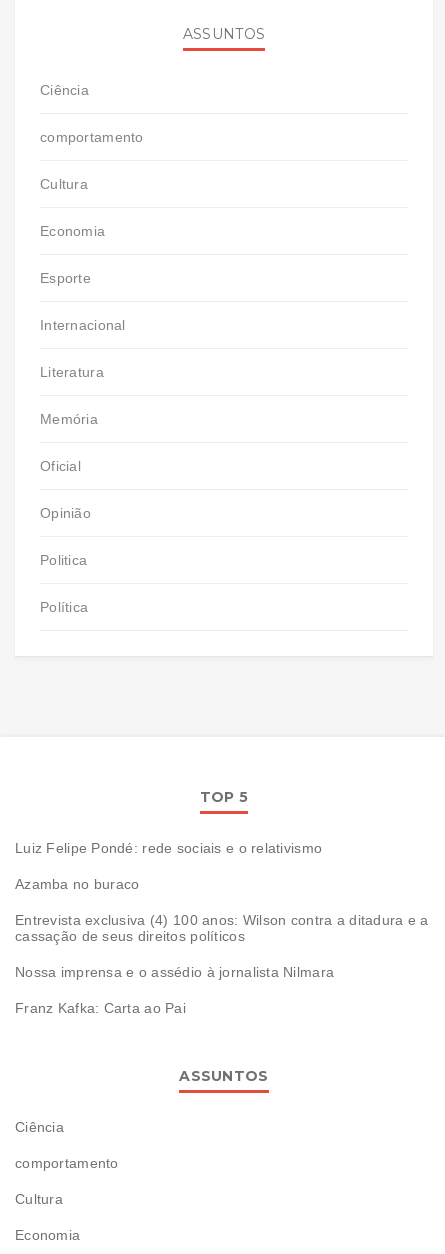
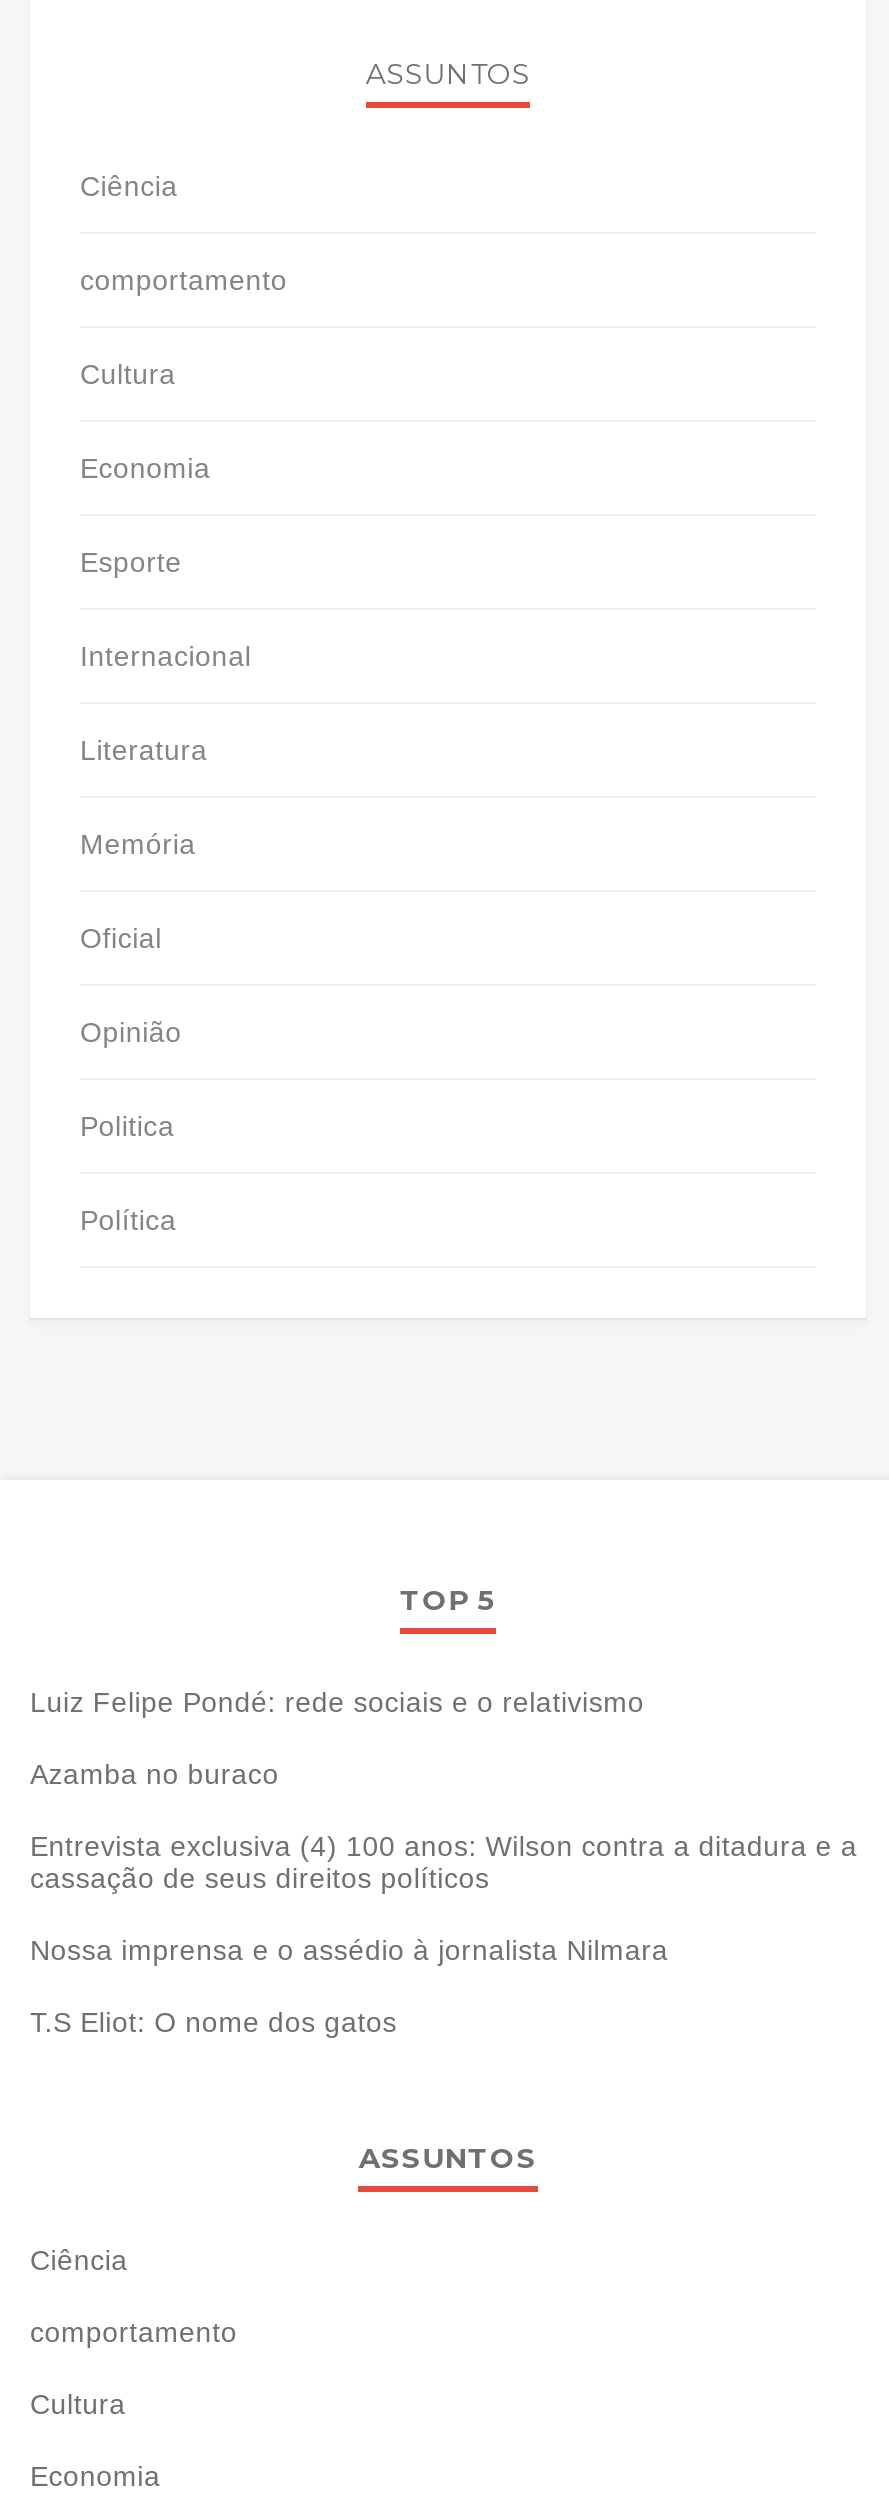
[15,1000,186,1016] Franz Kafka: Carta ao Pai -> [30,2006,397,2038] T.S Eliot: O nome dos gatos

